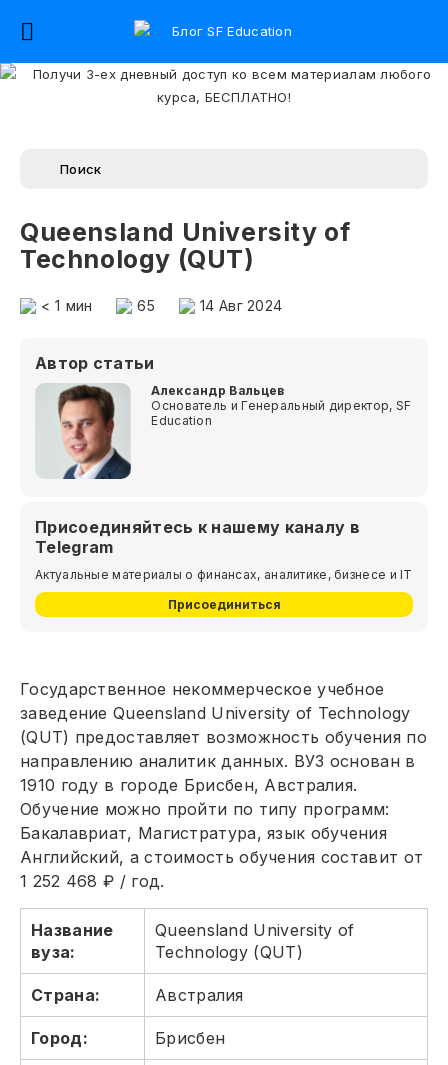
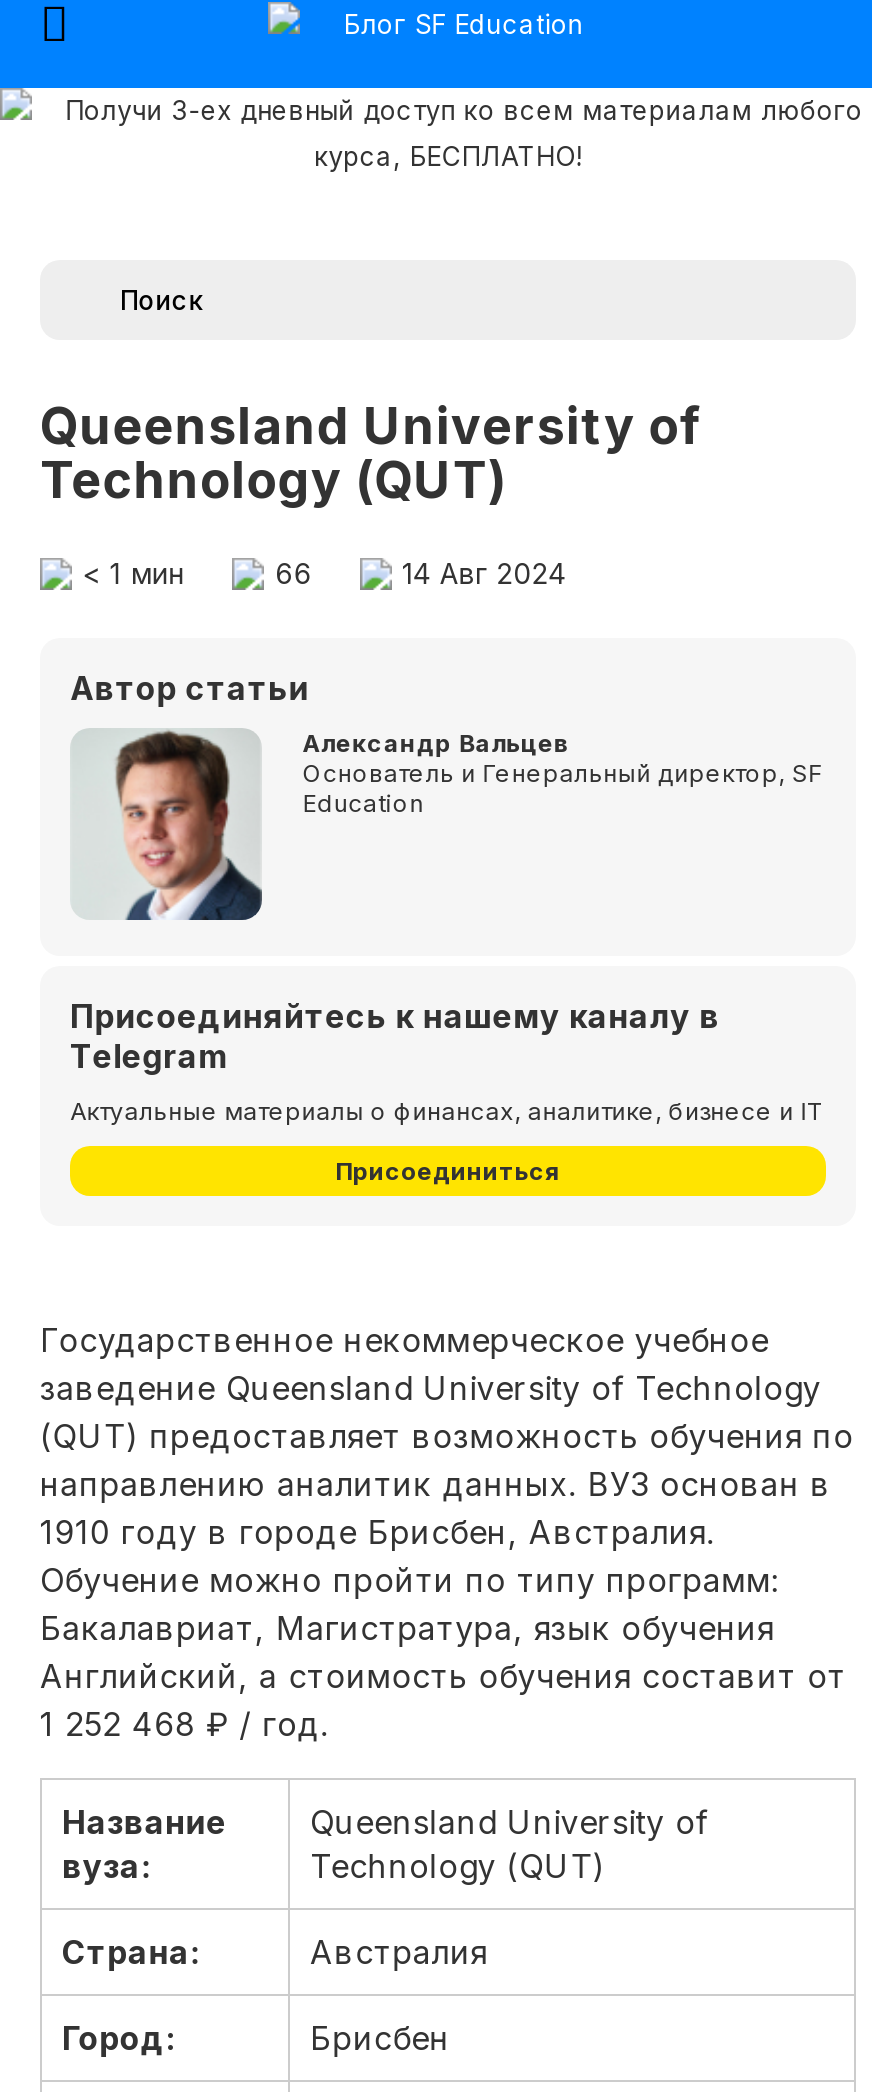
[137,297,155,314] 65 -> [275,556,312,590] 66

